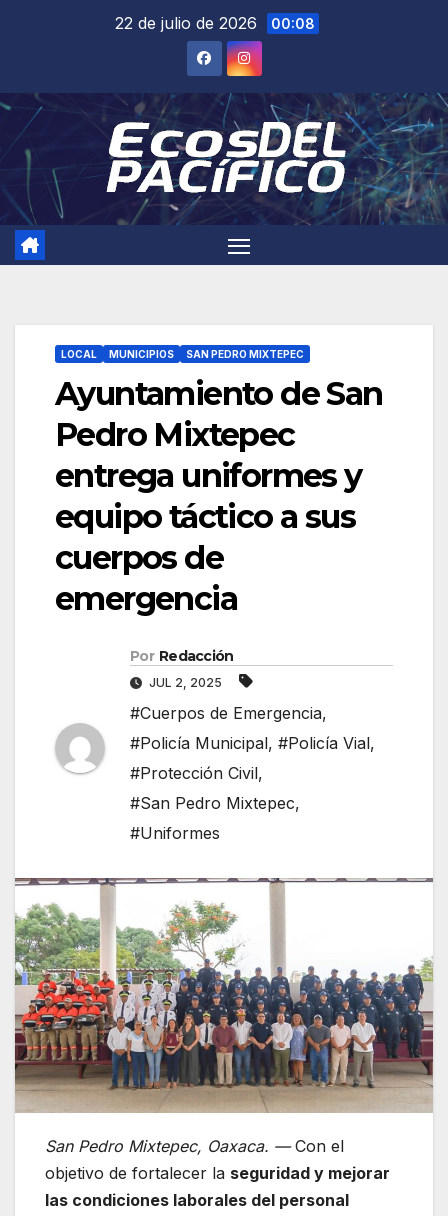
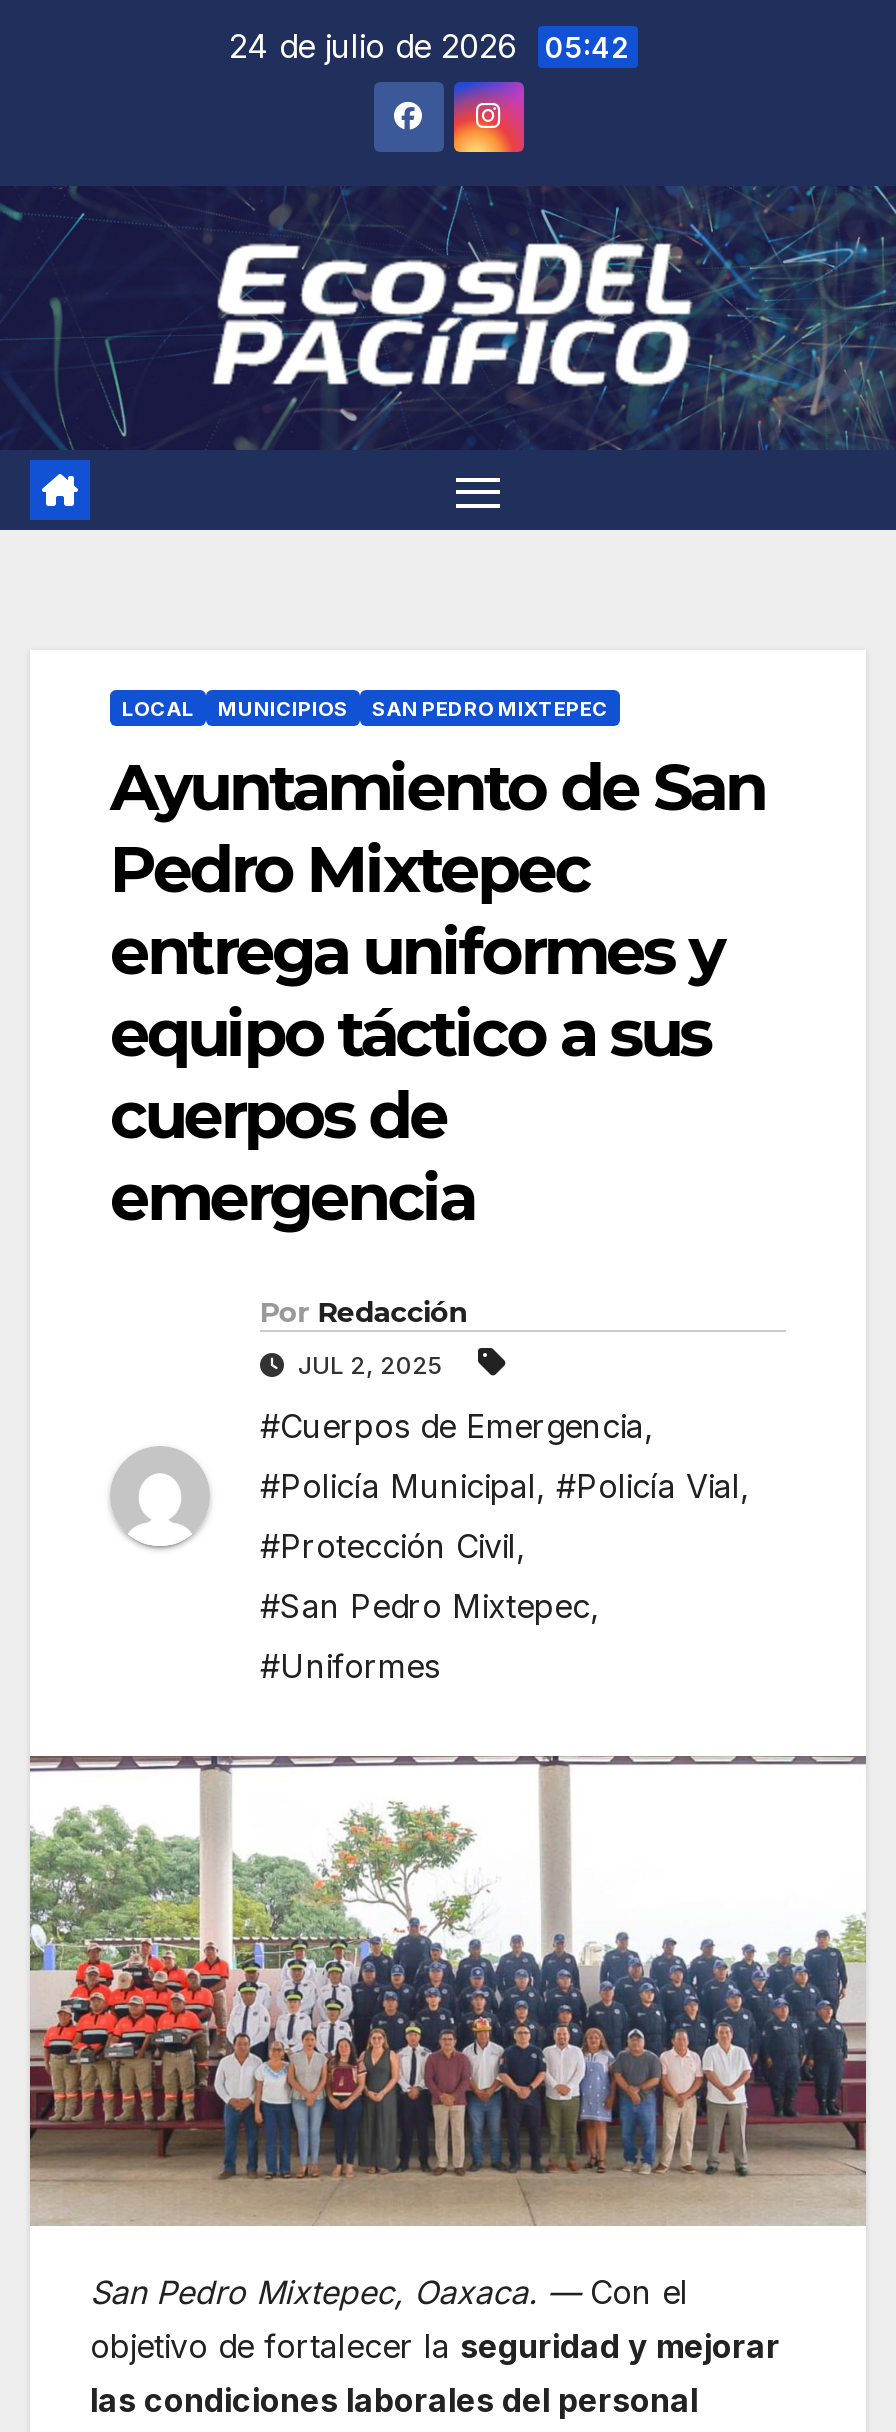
[114,13,314,33] 22 de julio de 2026 00:08 -> [229,26,629,66] 24 de julio de 2026 05:42

